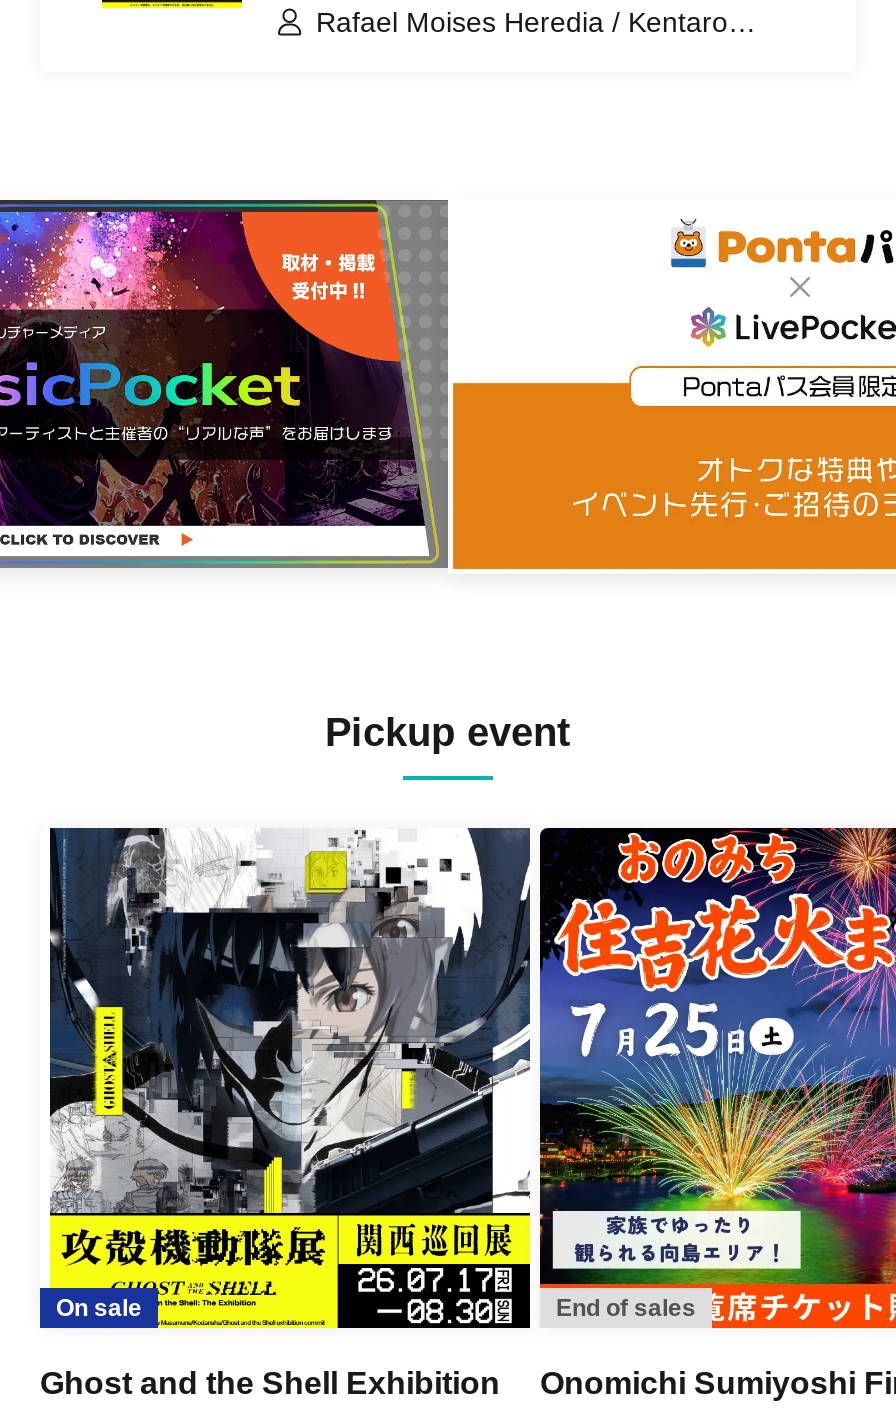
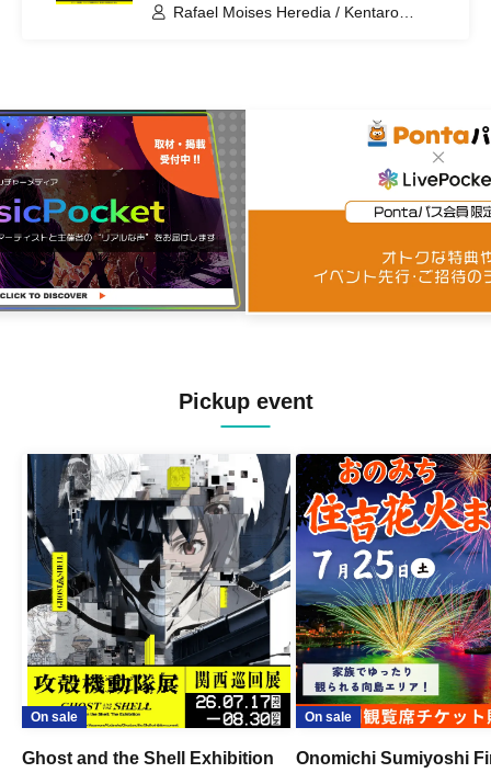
[556,1293,696,1321] End of sales -> [305,709,352,724] On sale

